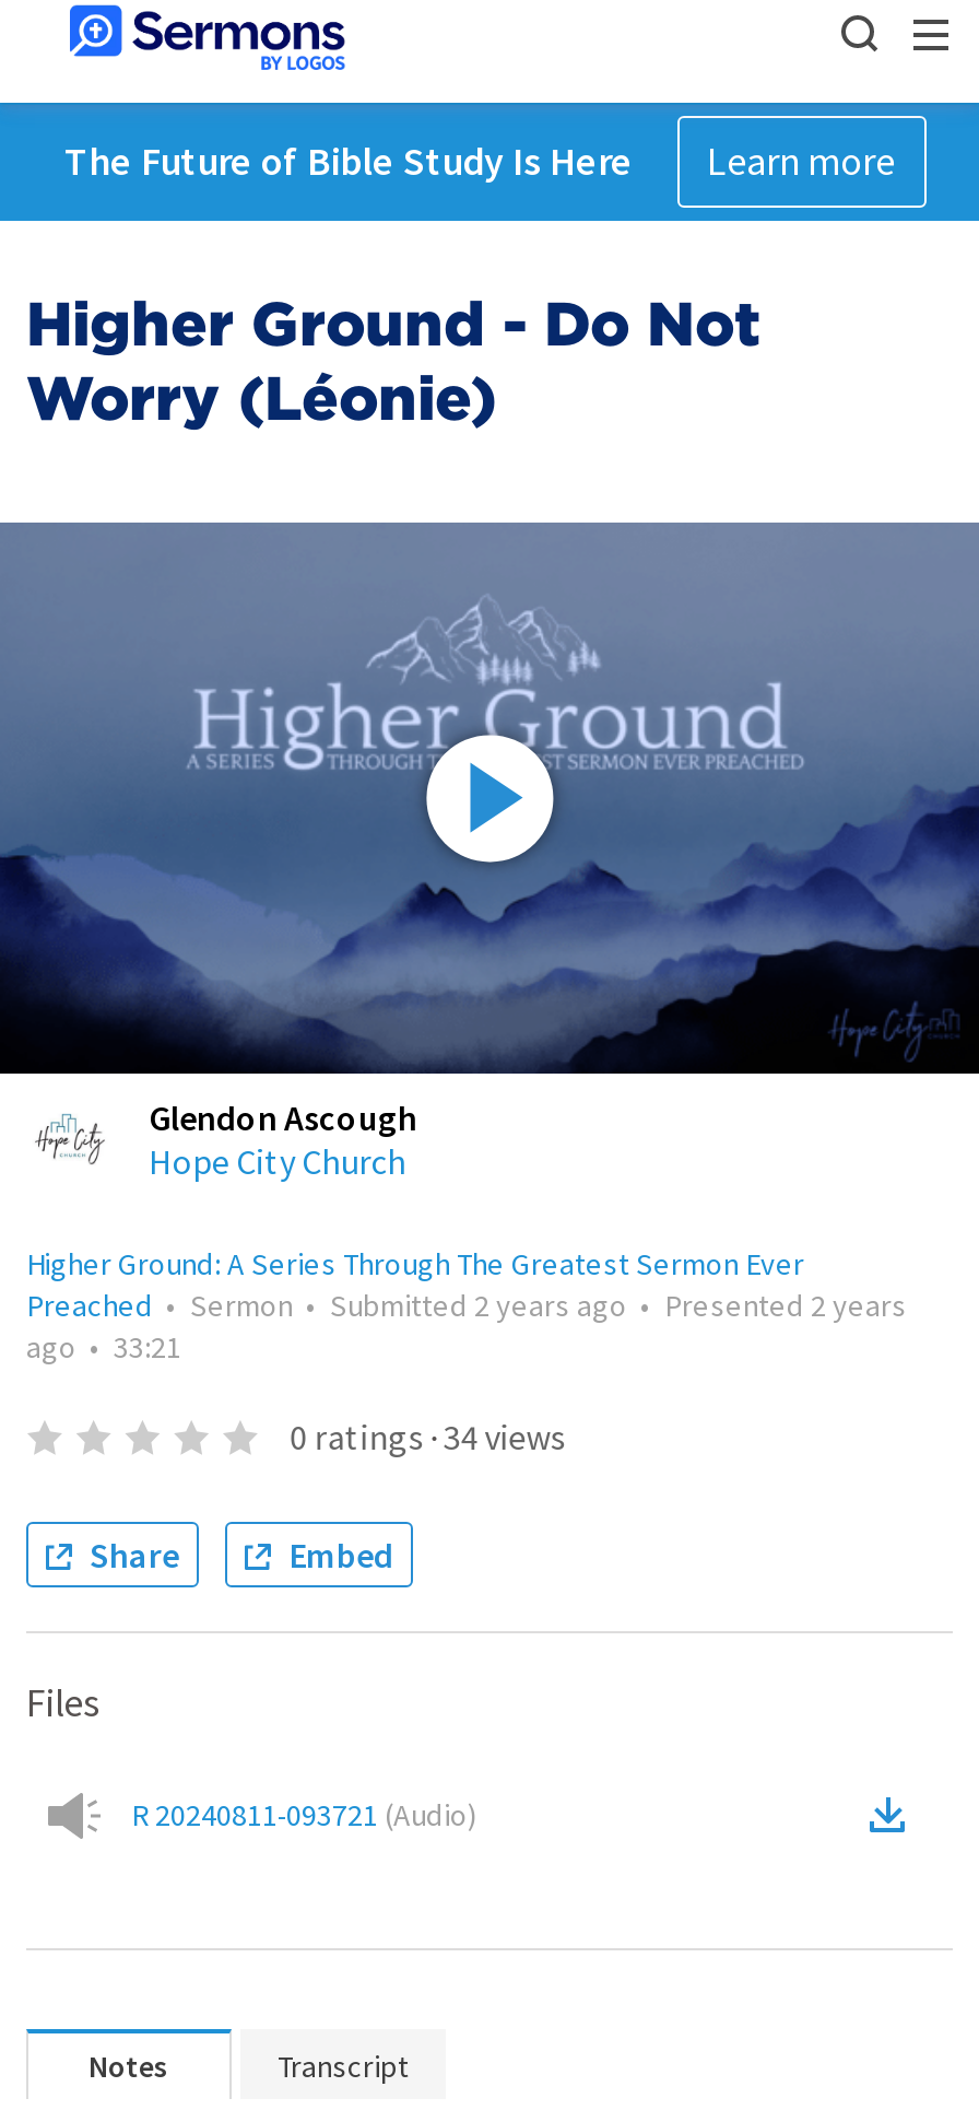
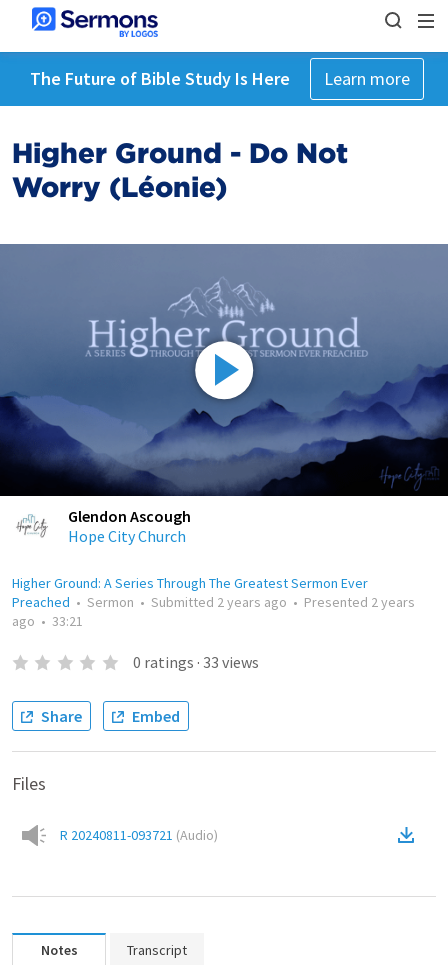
[290,1415,565,1458] 0 ratings · 34 views -> [133,652,259,672] 0 ratings · 33 views

